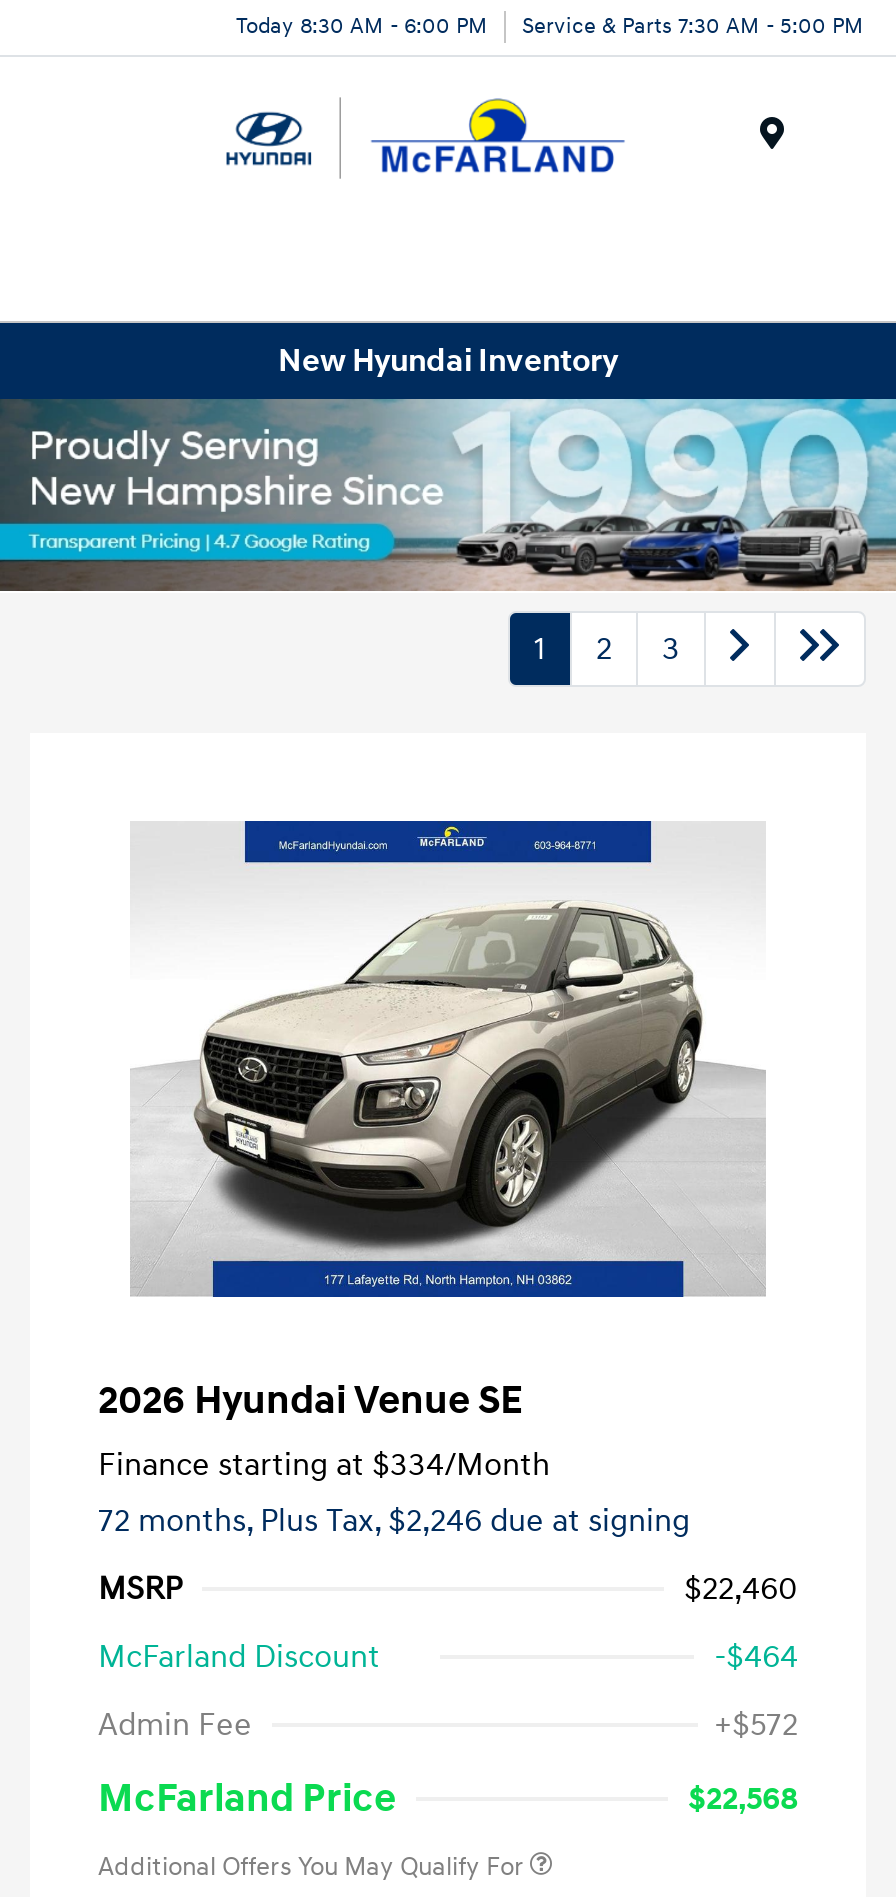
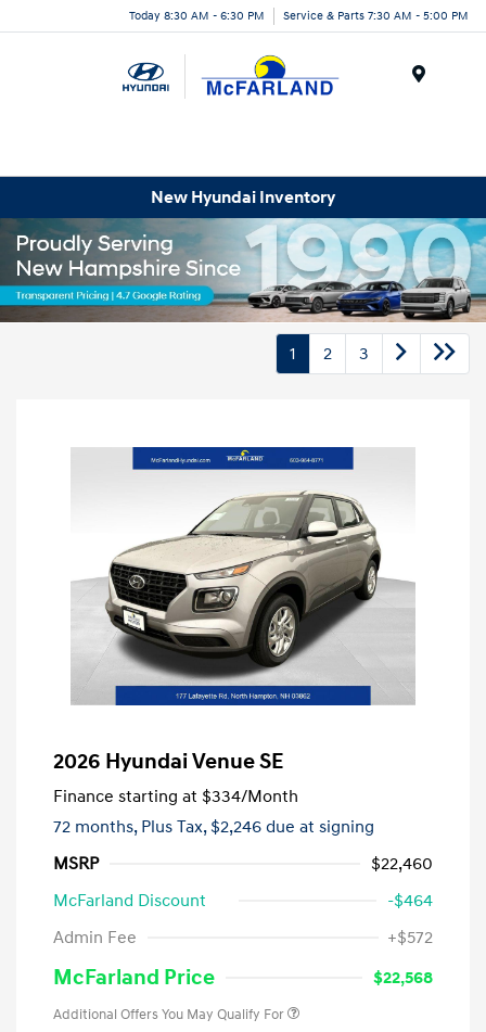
[236,12,864,38] Today 8:30 AM - 6:00 PM Service & Parts 7:30 AM - 5:00 PM -> [129,8,469,22] Today 8:30 AM - 6:30 PM Service & Parts 7:30 AM - 5:00 PM

